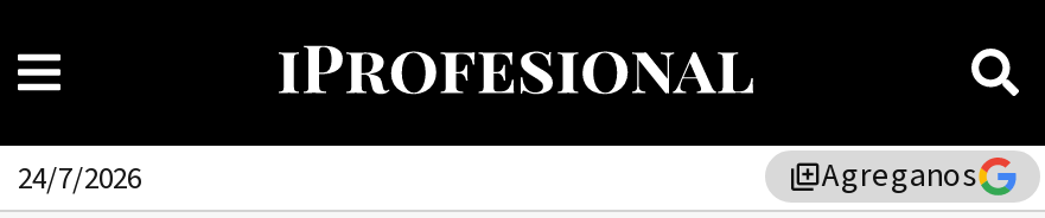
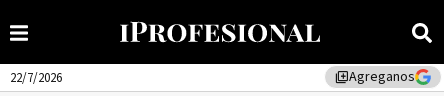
[18,160,141,200] 24/7/2026 -> [10,70,62,87] 22/7/2026

